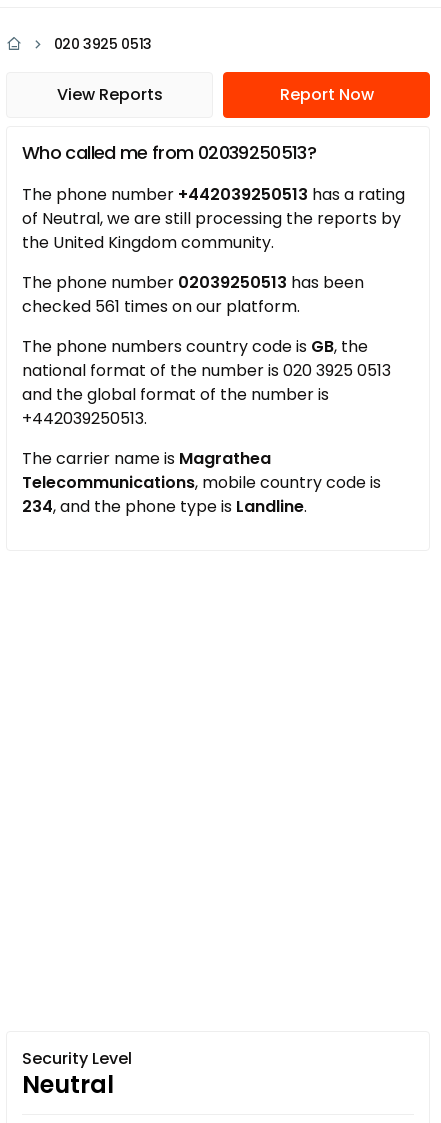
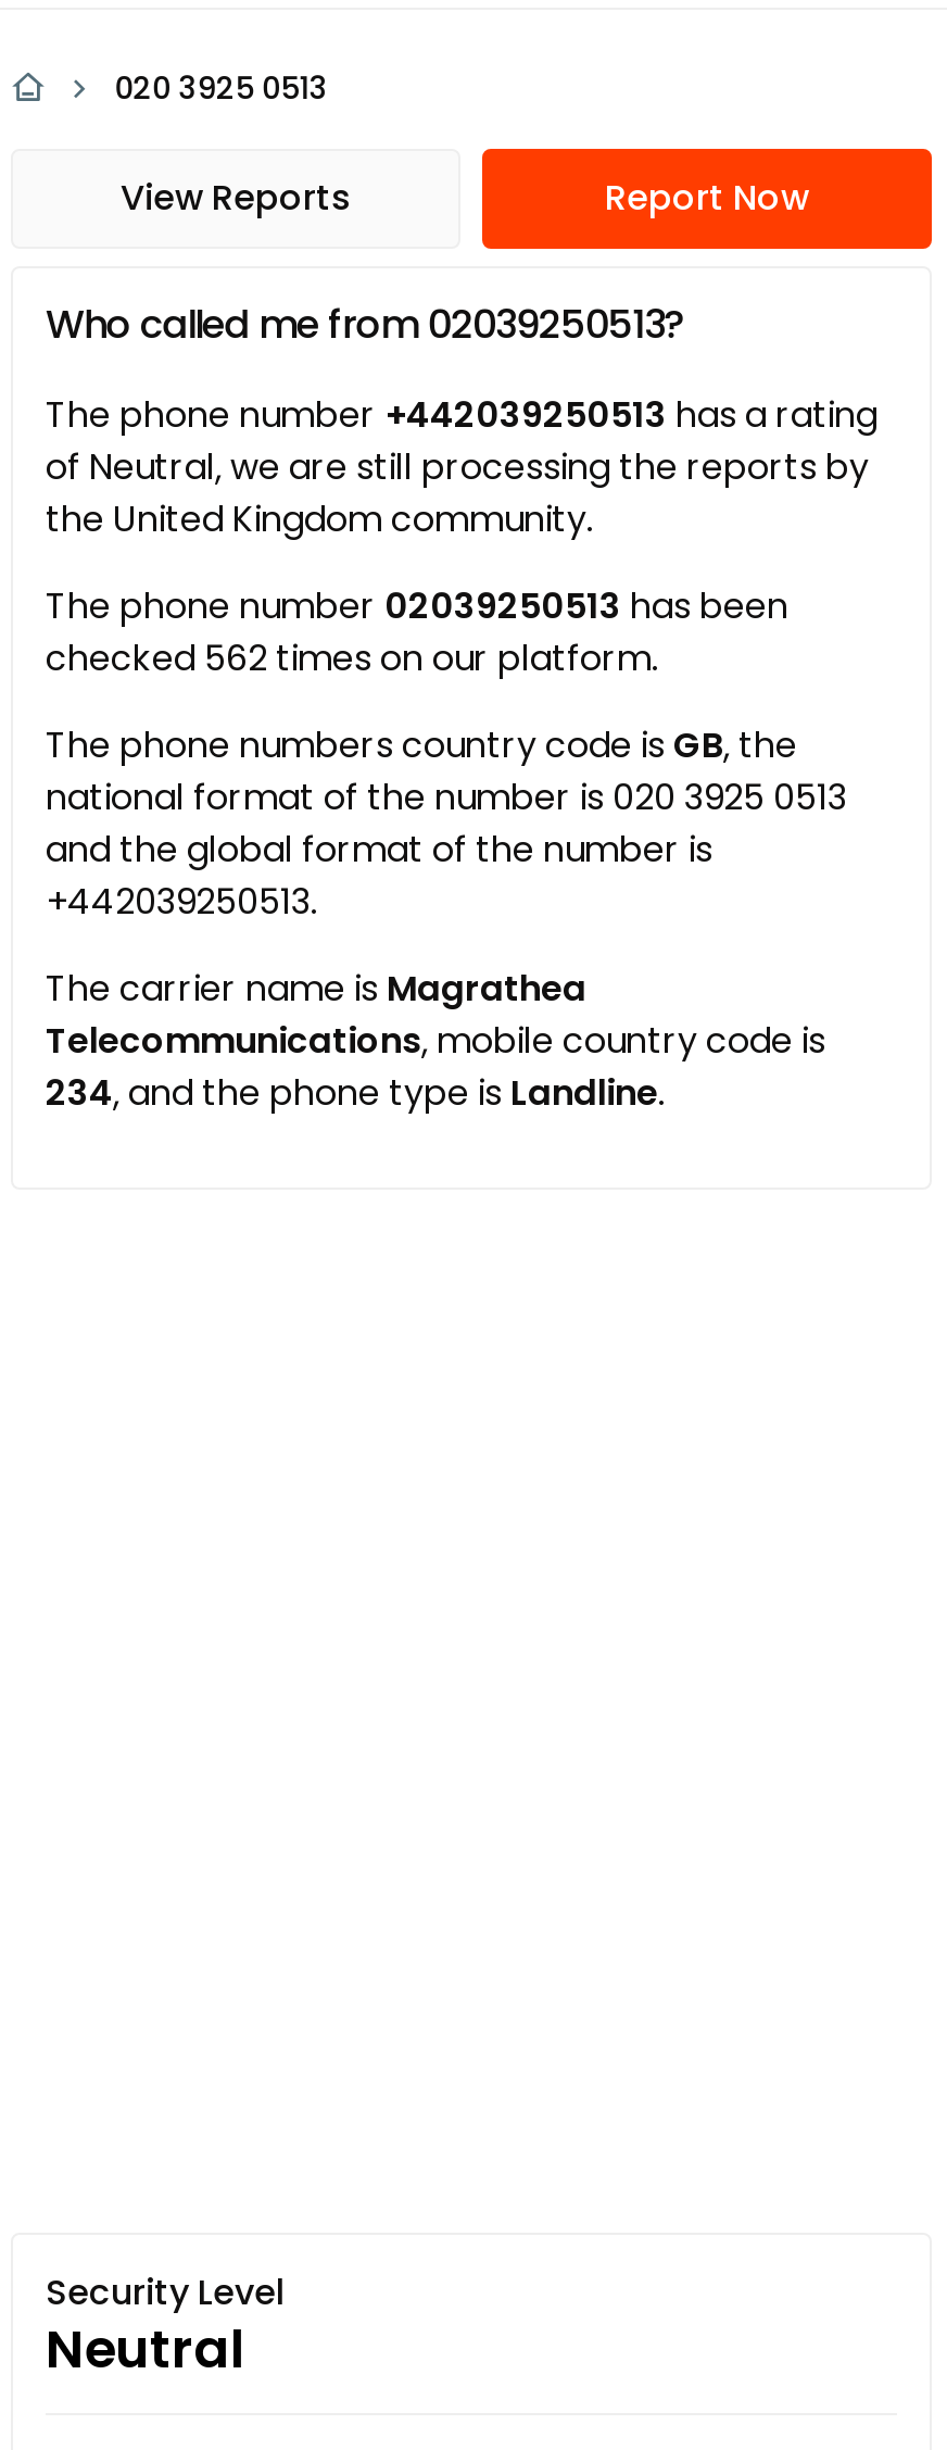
[22,295,300,318] checked 561 times on our platform. -> [46,633,658,683] checked 562 times on our platform.

